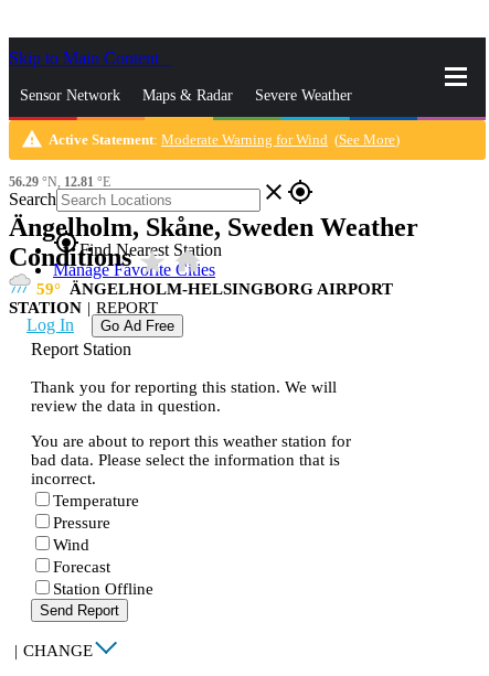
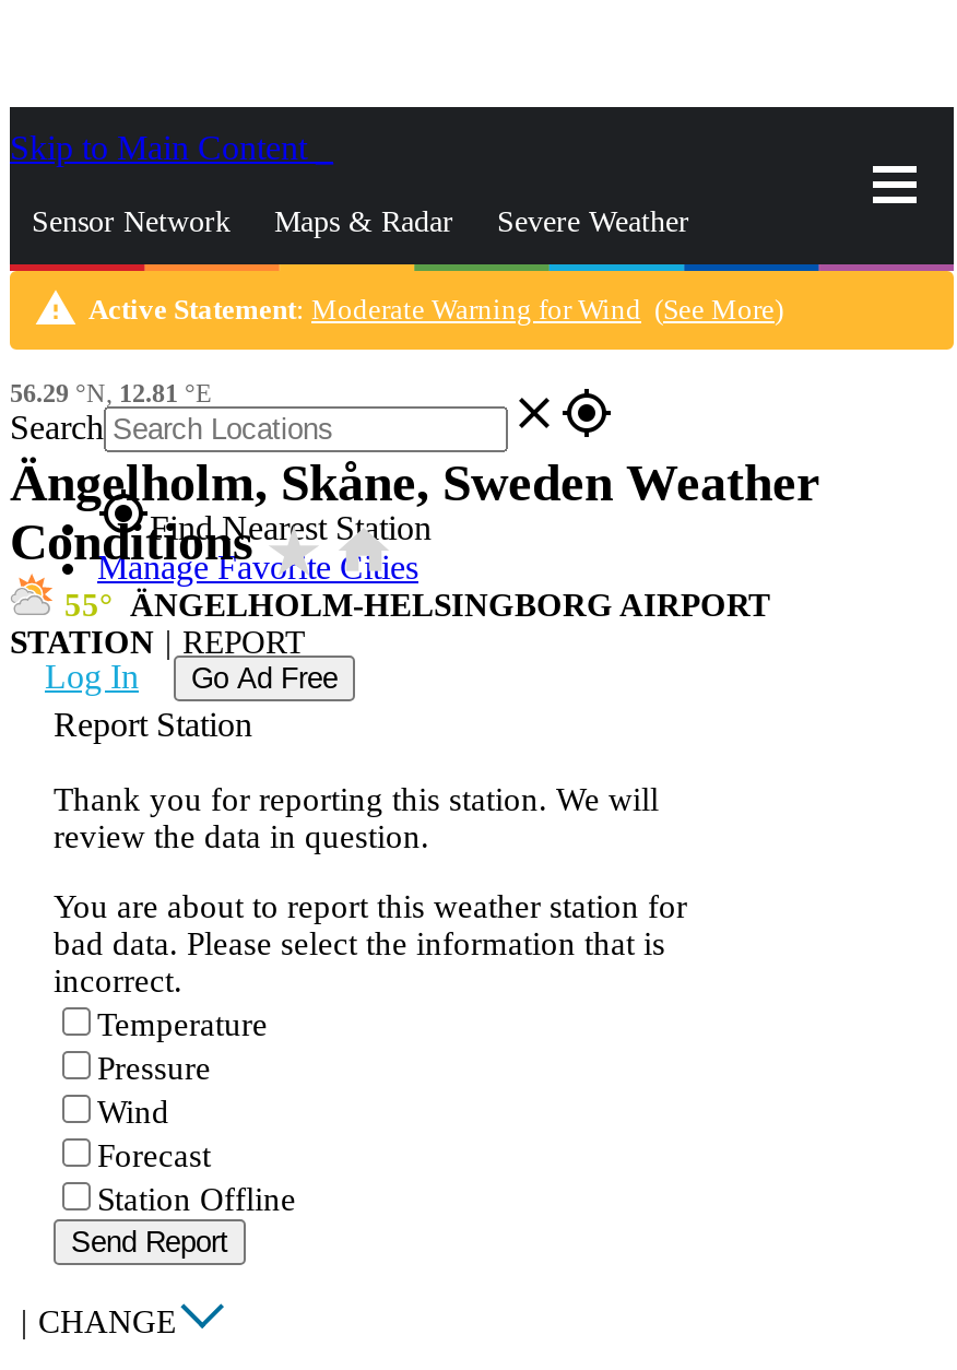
[36,280,393,298] 59 ÄNGELHOLM-HELSINGBORG AIRPORT -> [64,588,770,623] 55 ÄNGELHOLM-HELSINGBORG AIRPORT

